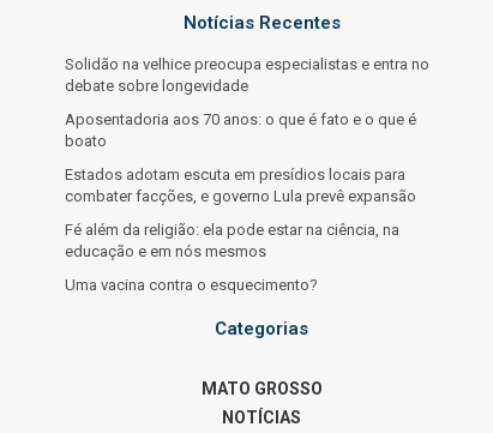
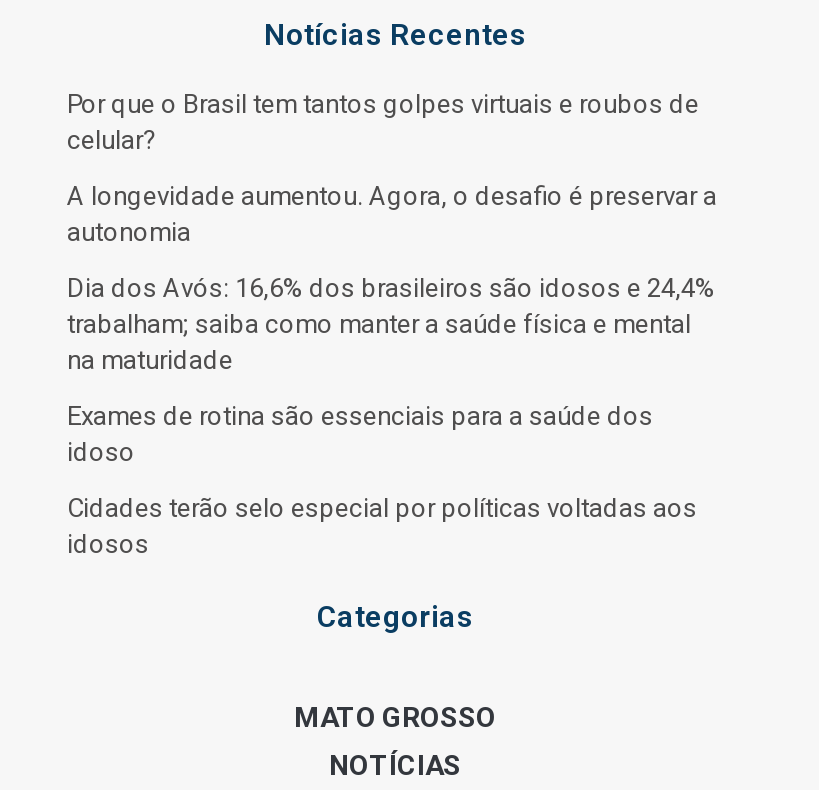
[65,55,429,95] Solidão na velhice preocupa especialistas e entra no | debate sobre longevidade -> [67,89,699,155] Por que o Brasil tem tantos golpes virtuais e roubos de | celular?
[65,111,416,150] Aposentadoria aos 70 anos: o que é fato e o que é | boato -> [67,181,717,247] A longevidade aumentou. Agora, o desafio é preservar a | autonomia
[65,166,416,205] Estados adotam escuta em presídios locais para | combater facções, e governo Lula prevê expansão -> [67,273,715,375] Dia dos Avós: 16,6% dos brasileiros são idosos e 24,4% | trabalham; saiba como manter a saúde física e mental | na maturidade
[65,221,399,261] Fé além da religião: ela pode estar na ciência, na | educação e em nós mesmos -> [67,401,653,467] Exames de rotina são essenciais para a saúde dos | idoso
[65,276,318,294] Uma vacina contra o esquecimento? -> [67,493,697,559] Cidades terão selo especial por políticas voltadas aos | idosos

